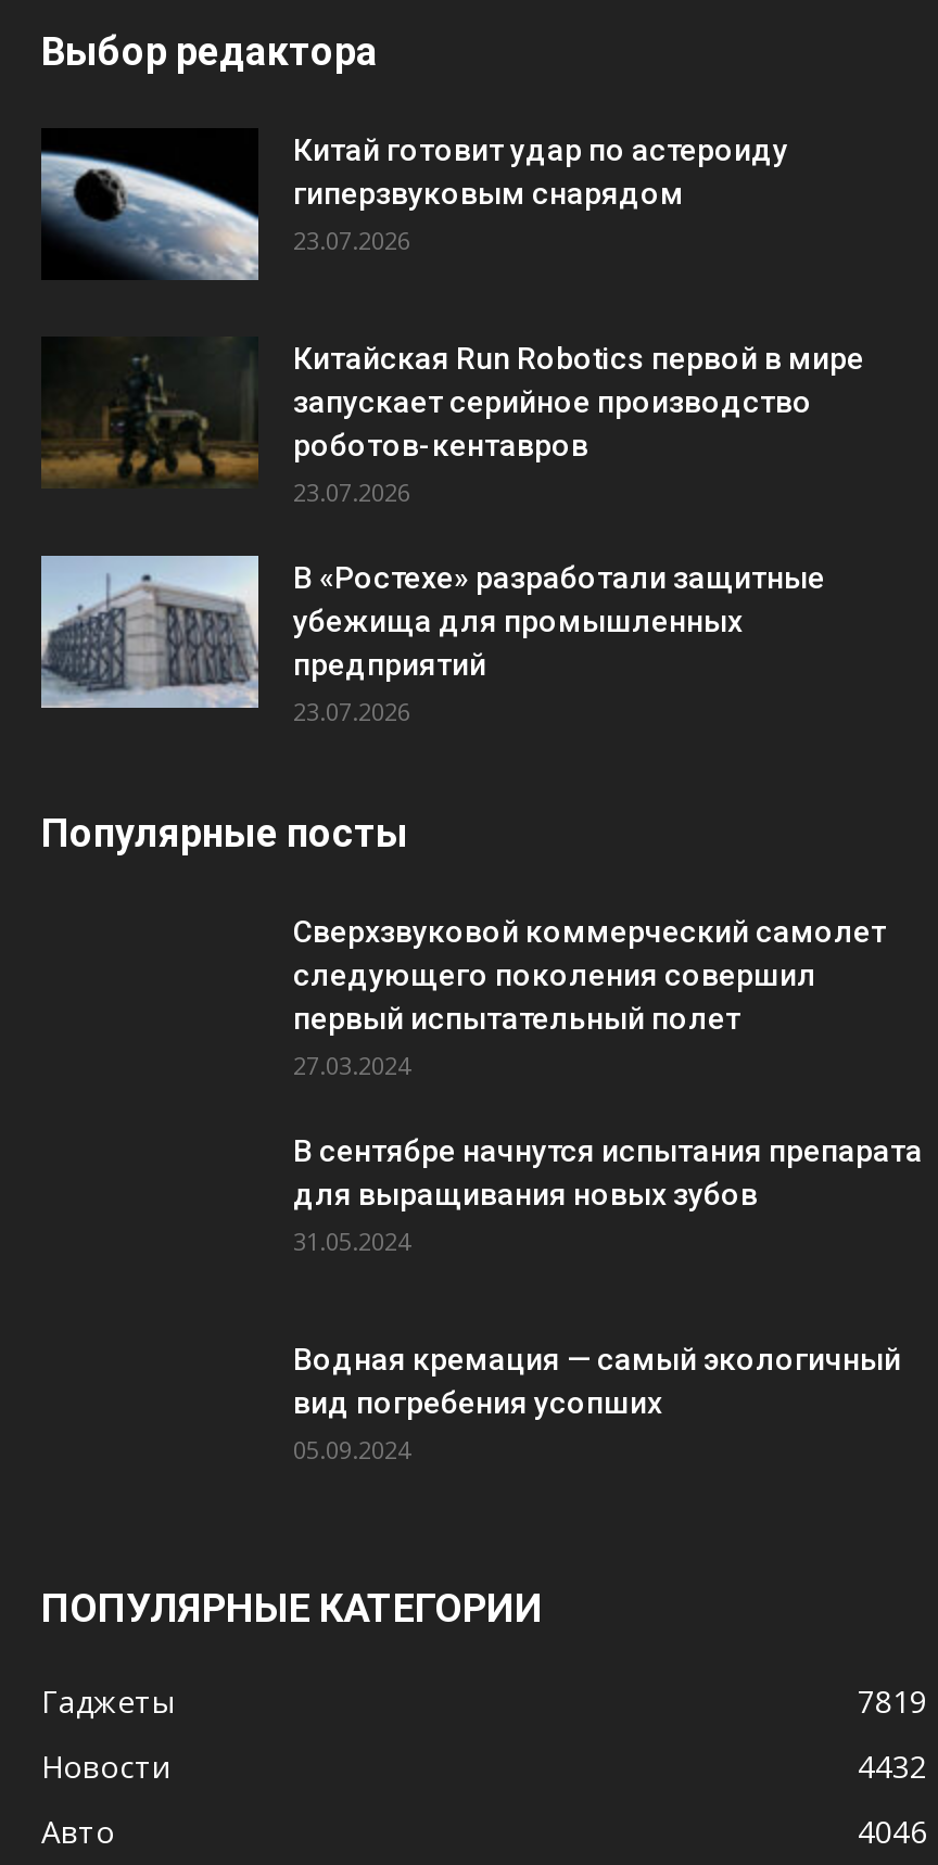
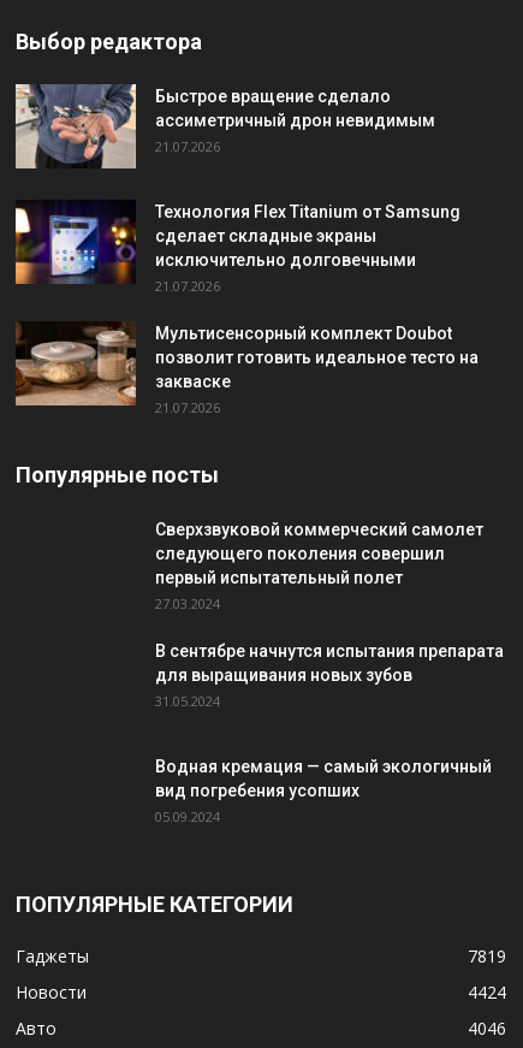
[39,127,788,281] [image] | Китай готовит удар по астероиду | гиперзвуковым снарядом | 23.07.2026 -> [14,83,435,170] [image] | Быстрое вращение сделало | ассиметричный дрон невидимым | 21.07.2026
[41,340,864,508] [image] | Китайская Run Robotics первой в мире | запускает серийное производство | роботов-кентавров | 23.07.2026 -> [14,200,460,294] [image] | Технология Flex Titanium от Samsung | сделает складные экраны | исключительно долговечными | 21.07.2026
[39,553,825,728] [image] | В «Ростехе» разработали защитные | убежища для промышленных | предприятий | 23.07.2026 -> [14,320,479,416] [image] | Мультисенсорный комплект Doubot | позволит готовить идеальное тесто на | закваске | 21.07.2026
[858,1746,927,1787] 4432 -> [468,980,506,1003] 4424

